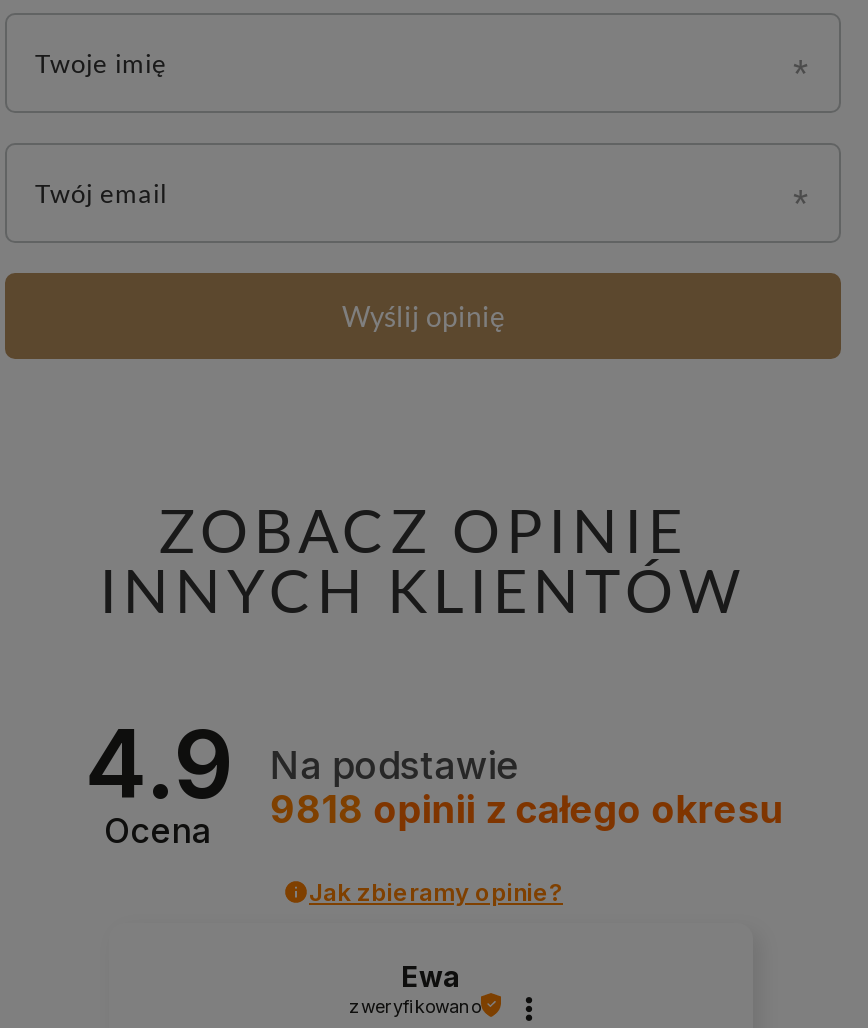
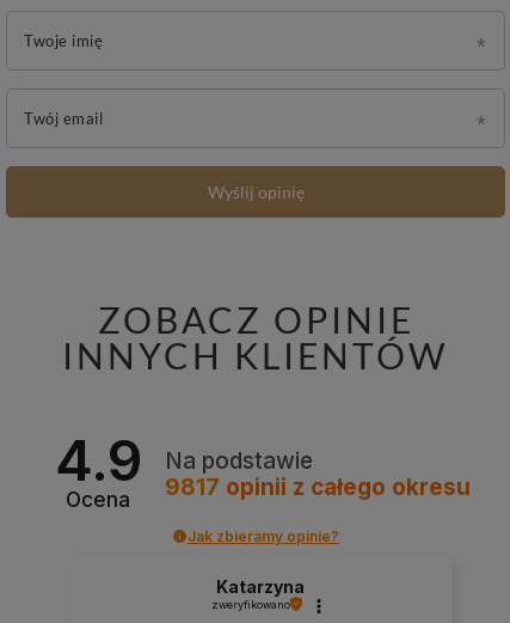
[270,787,784,833] 9818 opinii z całego okresu -> [165,474,470,501] 9817 opinii z całego okresu
[401,958,461,992] Ewa -> [216,576,305,596] Katarzyna

